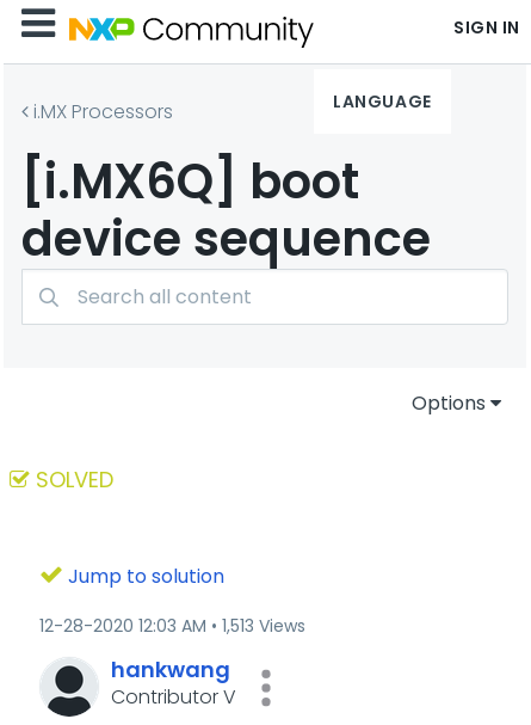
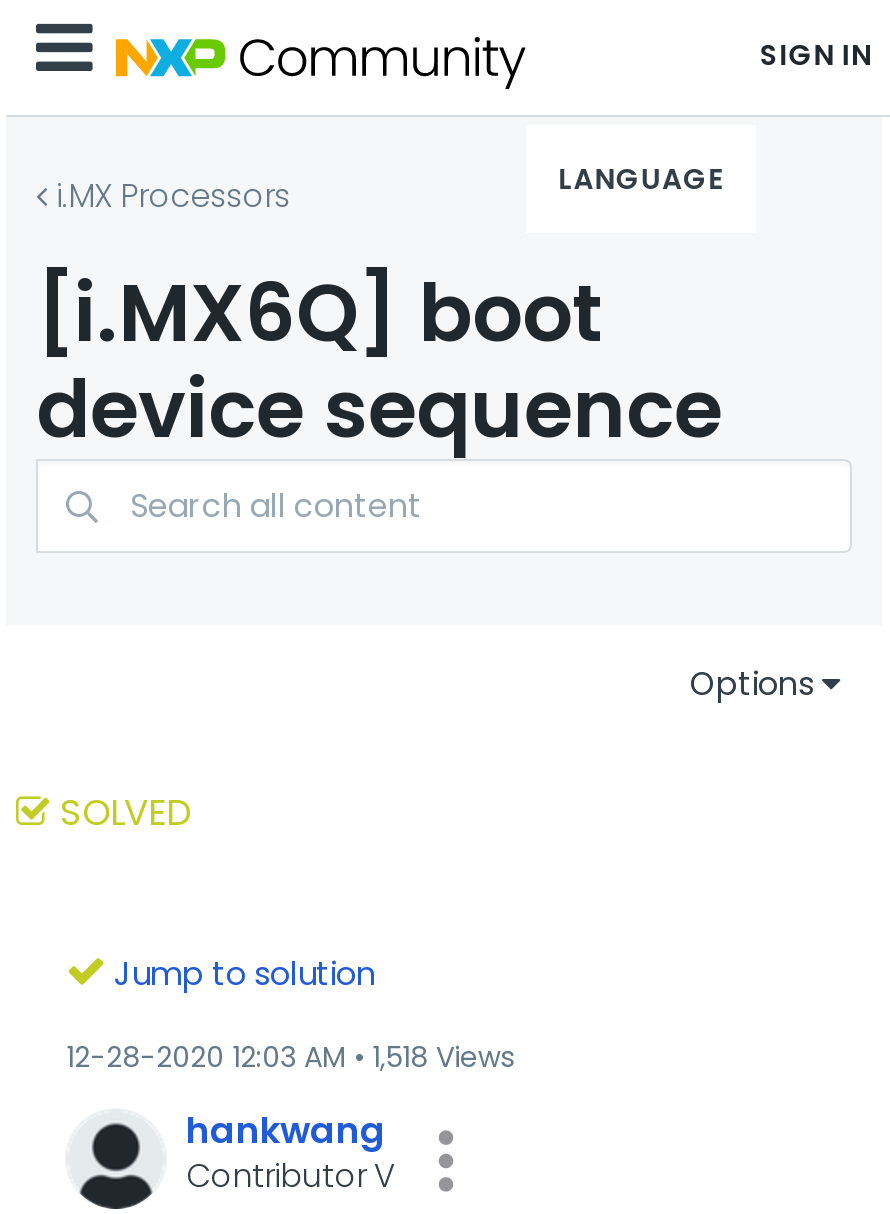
[39,614,305,638] 12-28-2020 12:03 AM 1,513 Views -> [66,1037,514,1077] 12-28-2020 12:03 AM 1,518 Views

